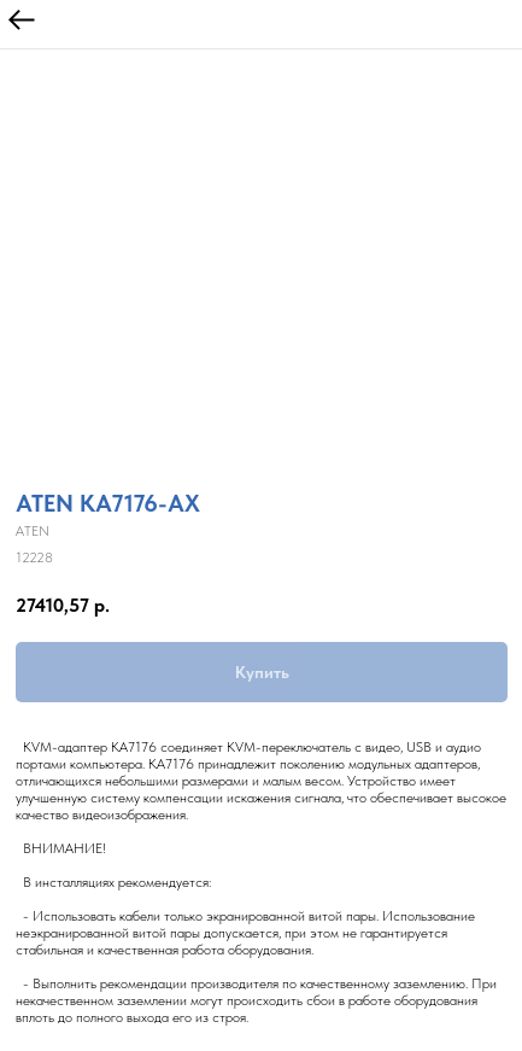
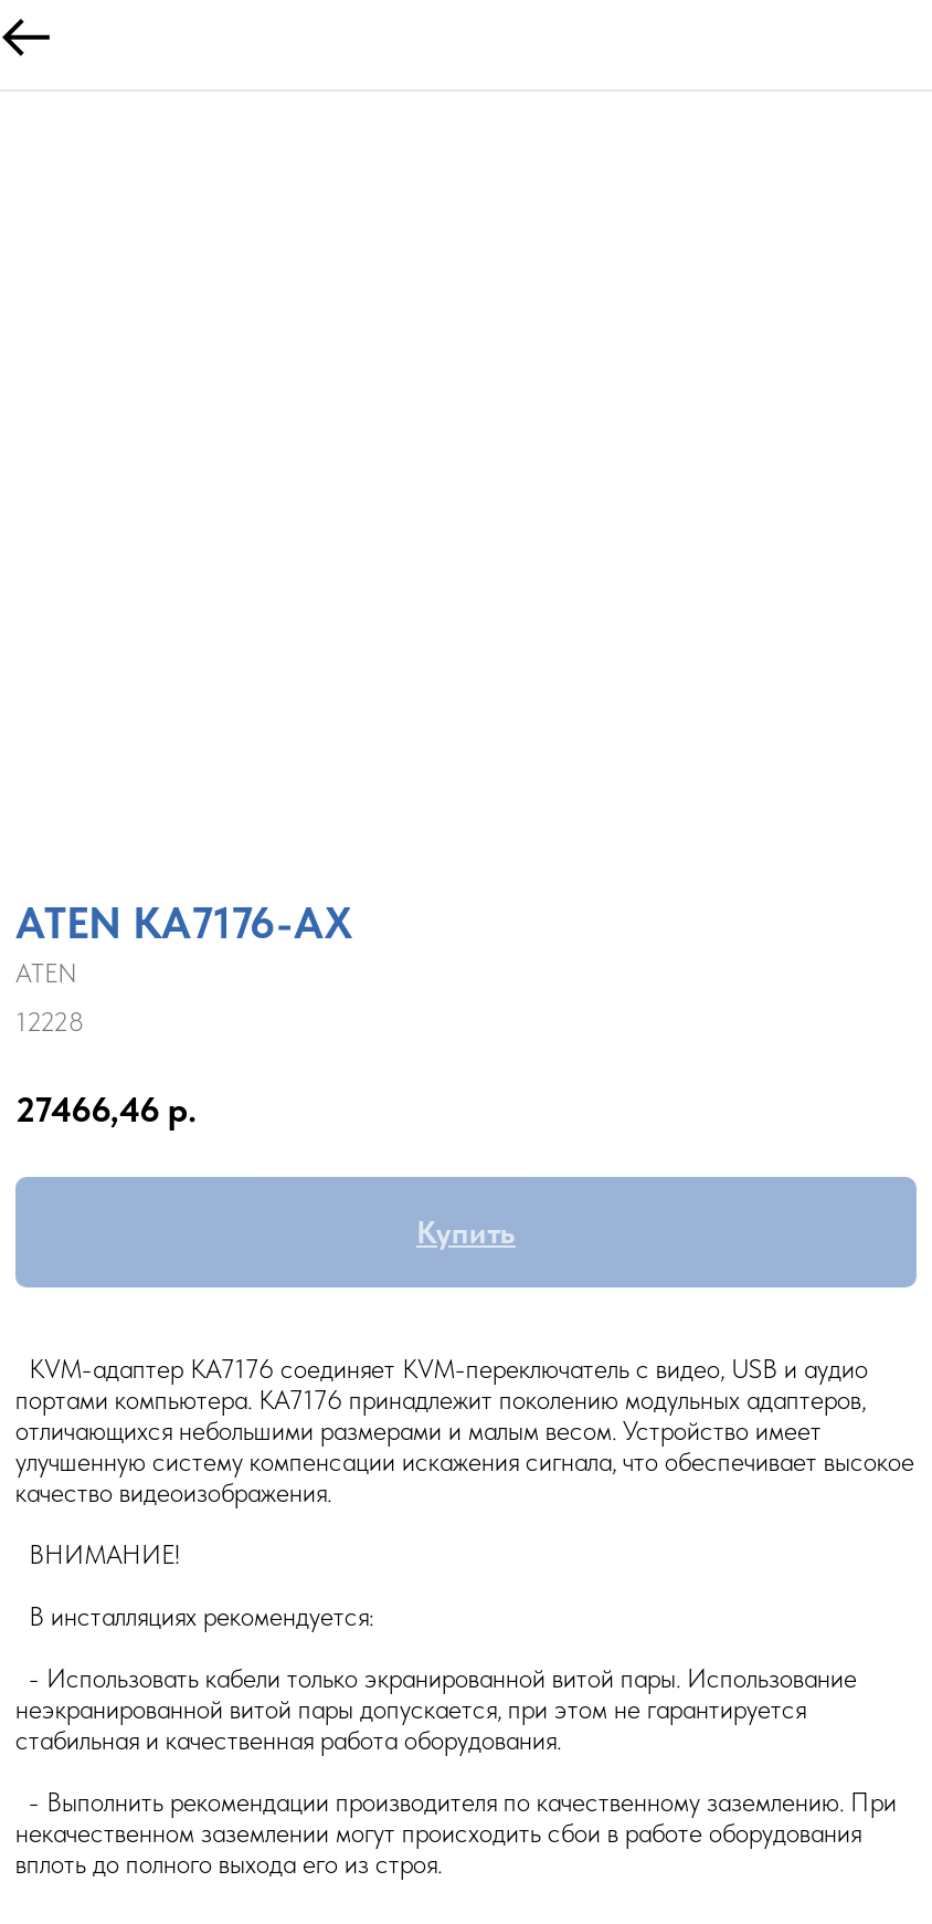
[16,593,110,616] 27410,57 р. -> [15,1088,197,1130] 27466,46 р.

